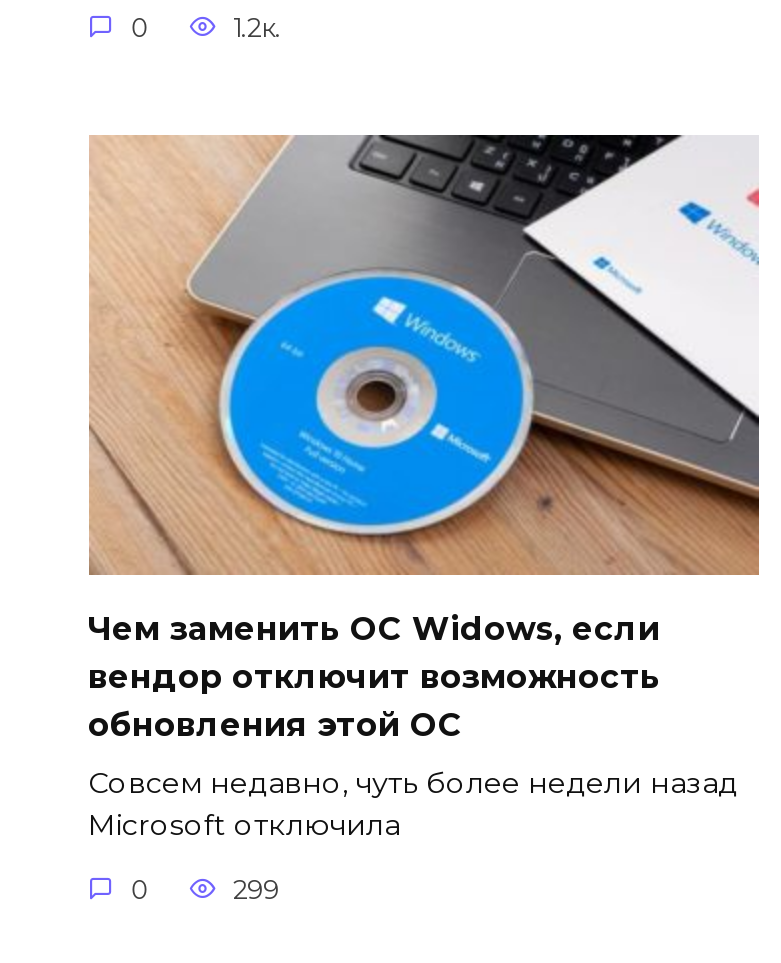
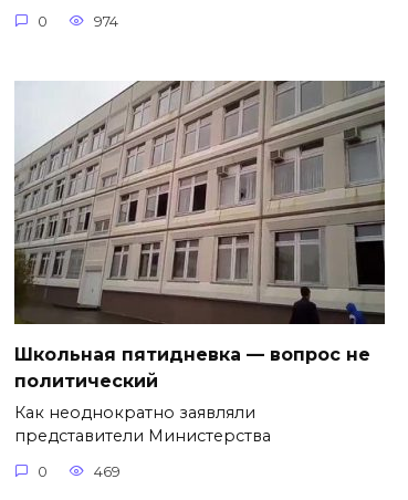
[233,13,281,43] 1.2к. -> [94,13,118,30] 974
[88,133,759,744] [image] | Чем заменить ОС Widows, если | вендор отключит возможность | обновления этой ОС -> [13,80,386,391] [image] | Школьная пятидневка — вопрос не | политический
[88,765,738,843] Совсем недавно, чуть более недели назад | Microsoft отключила -> [14,403,270,446] Как неоднократно заявляли | представители Министерства
[233,874,279,904] 299 -> [94,463,121,480] 469

